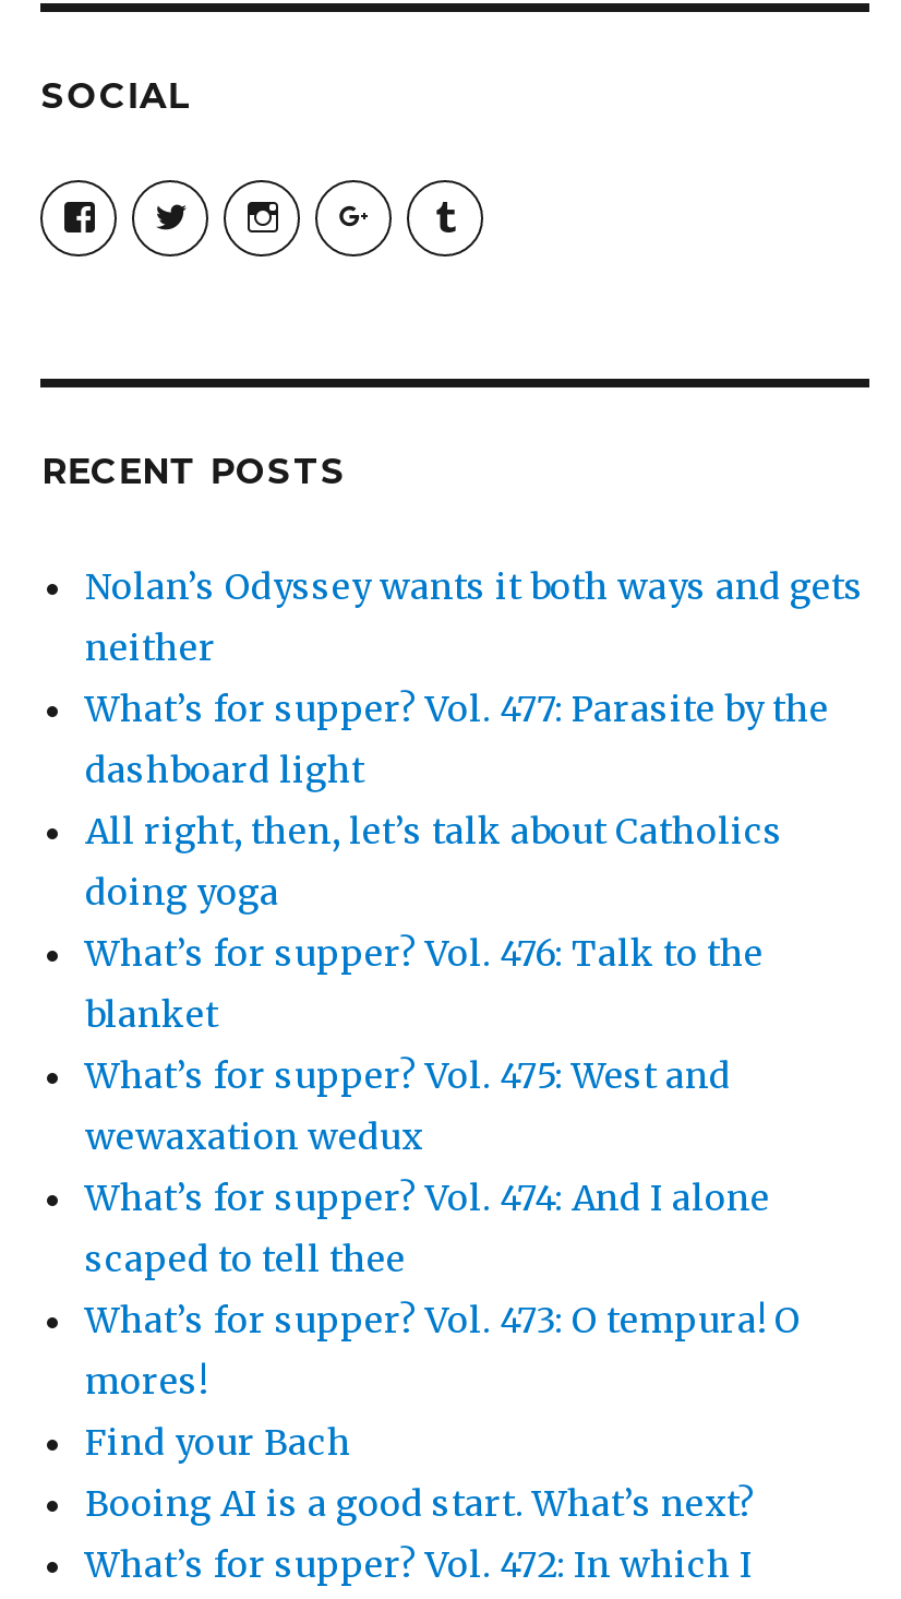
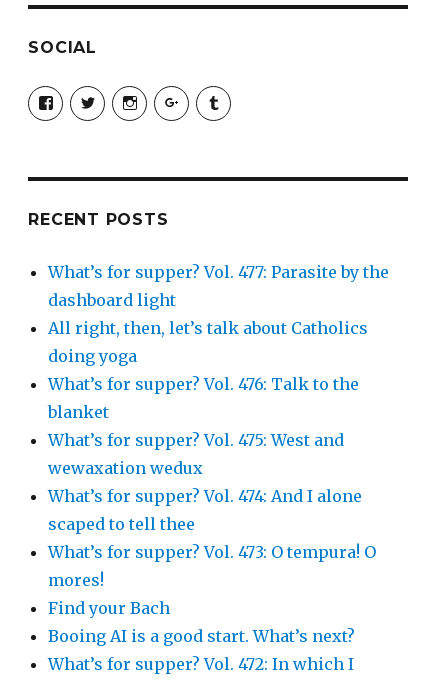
[85,564,864,669] Nolan’s Odyssey wants it both ways and gets | neither -> none

